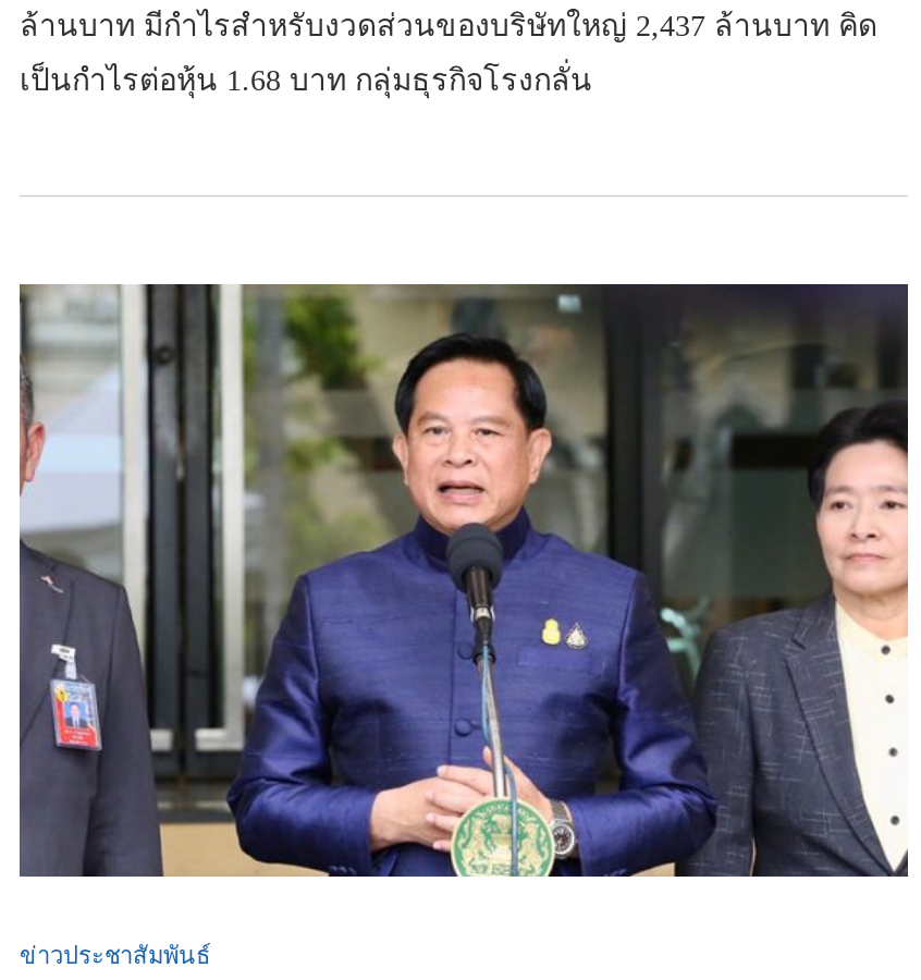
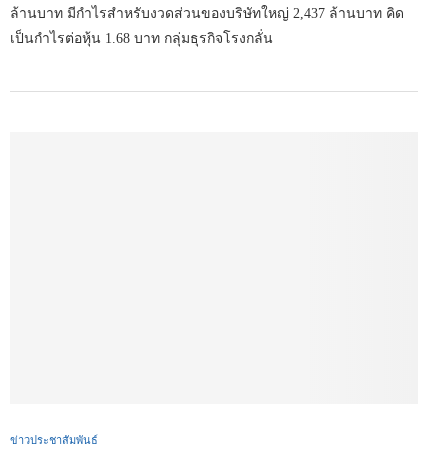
[17,282,910,879] [image] -> none

